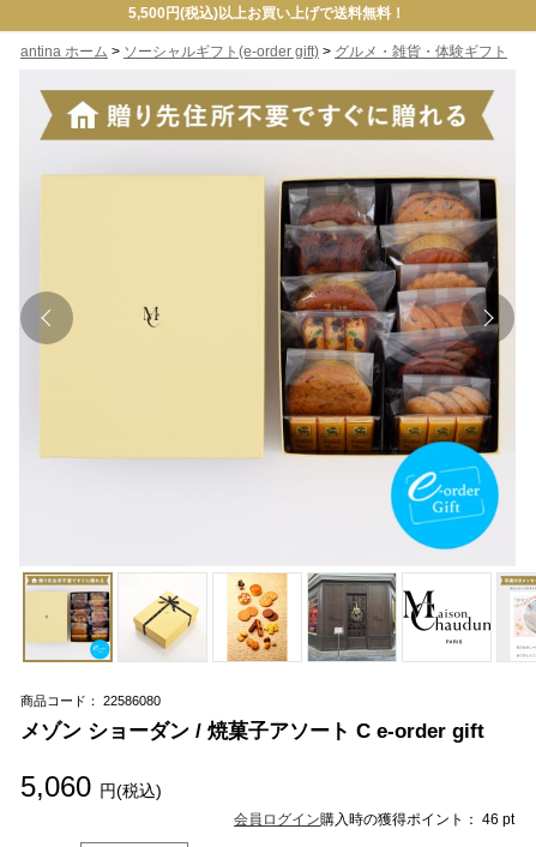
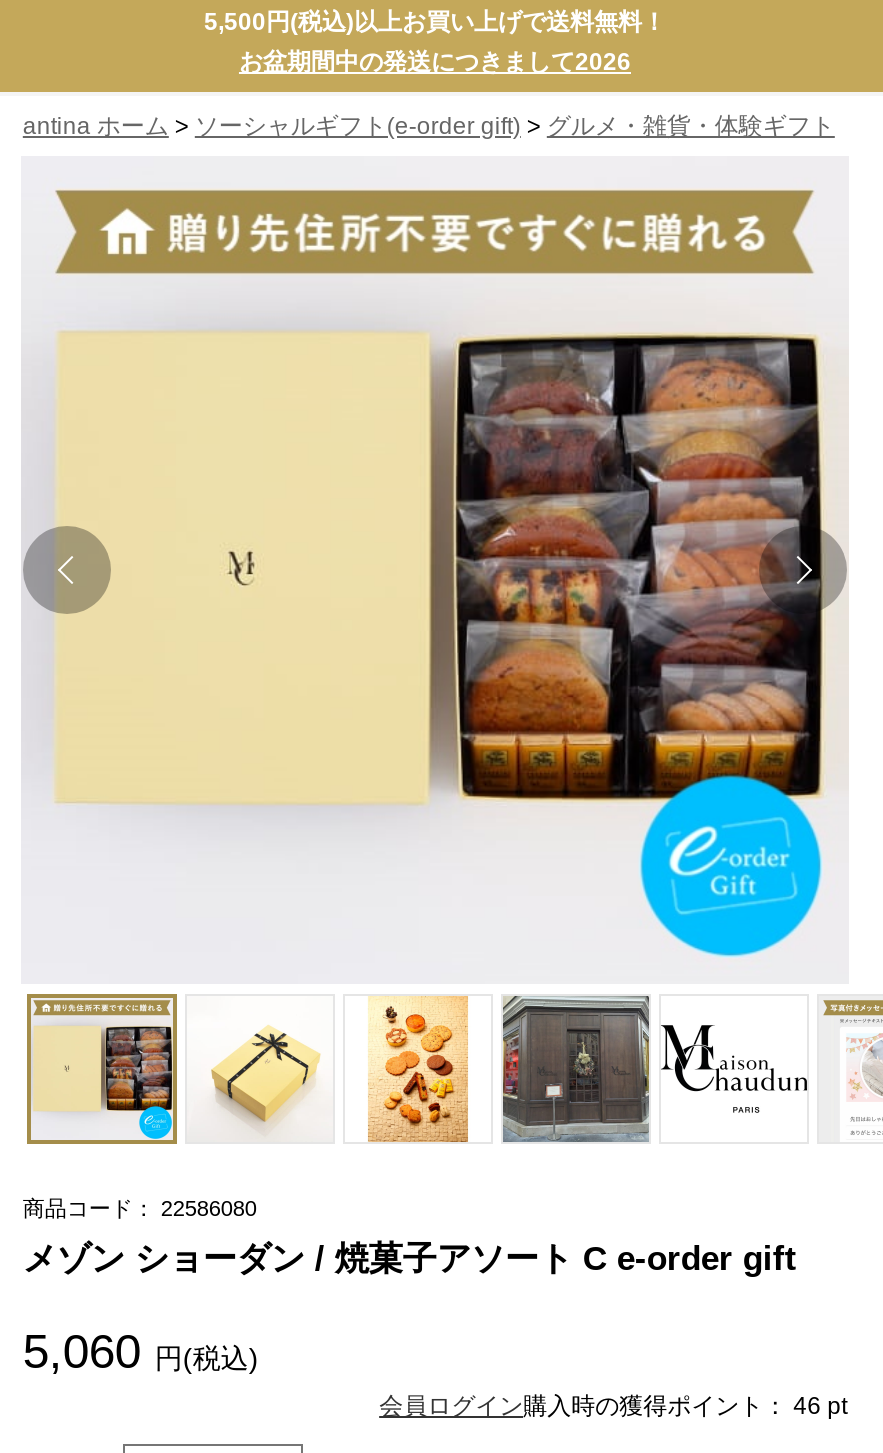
none -> [239,48,631,76] お盆期間中の発送につきまして2026

